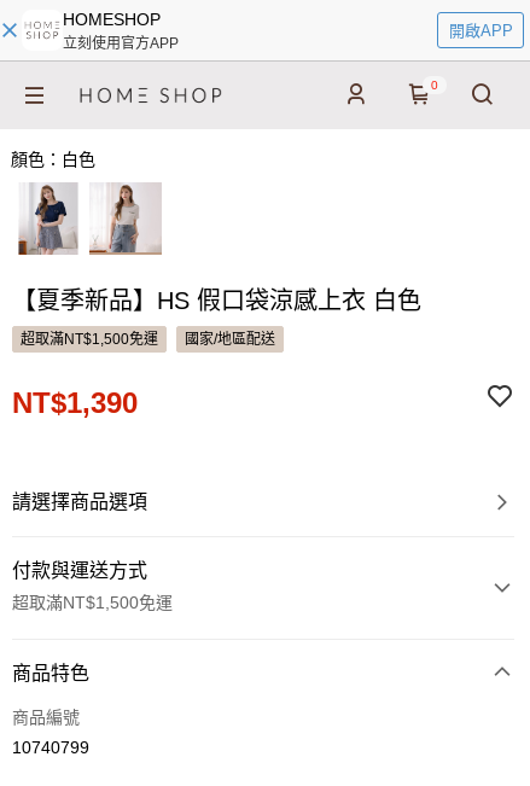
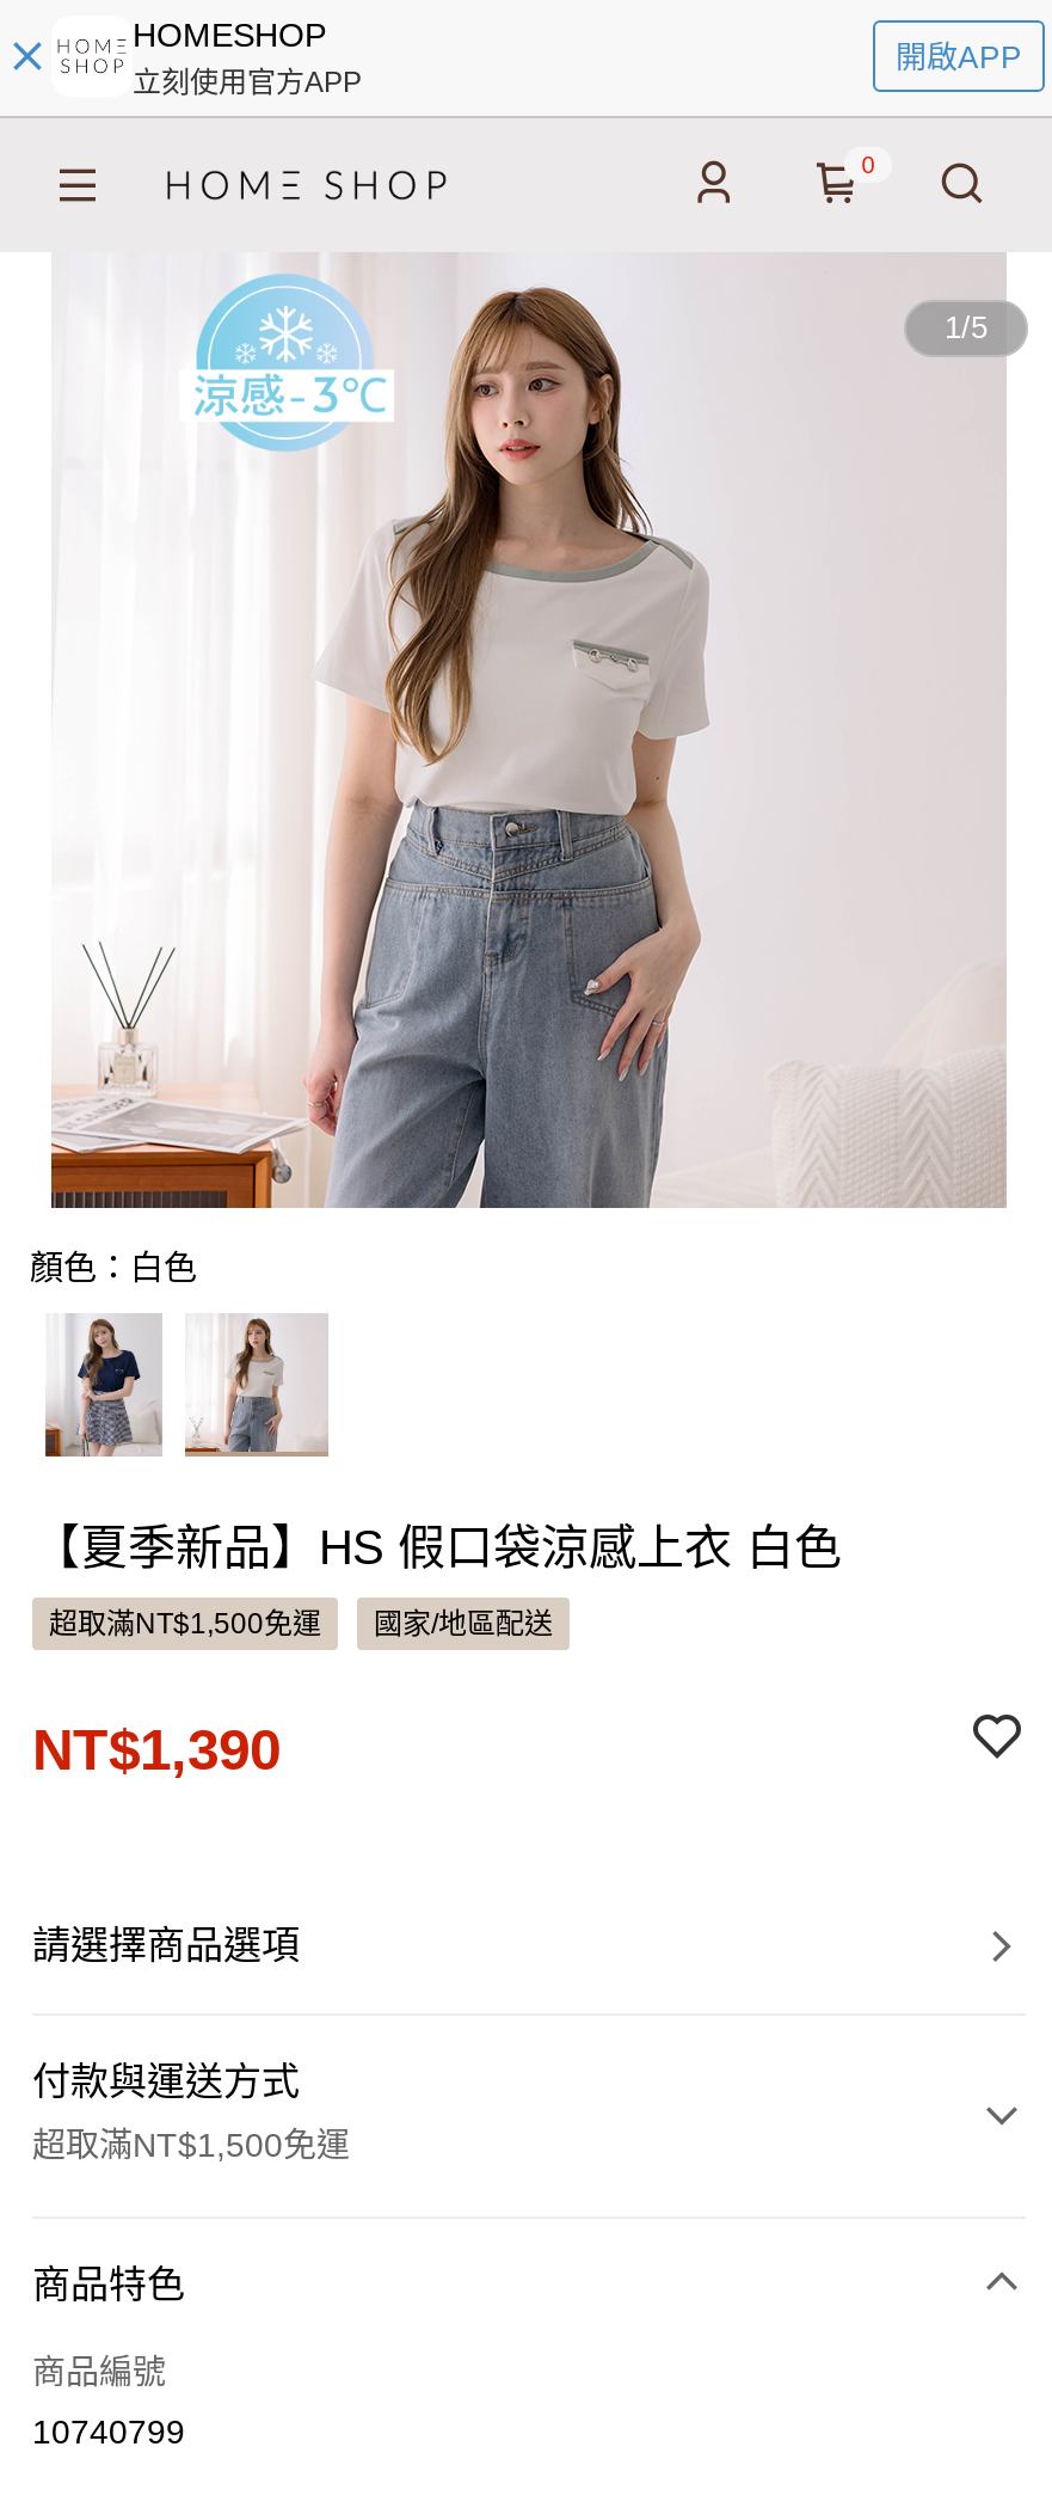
none -> [32,252,1007,1210] [image] | 1/5

